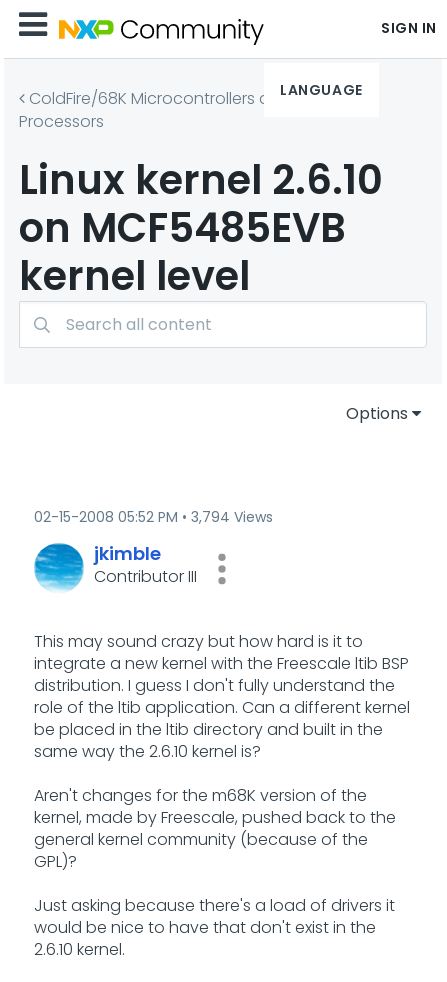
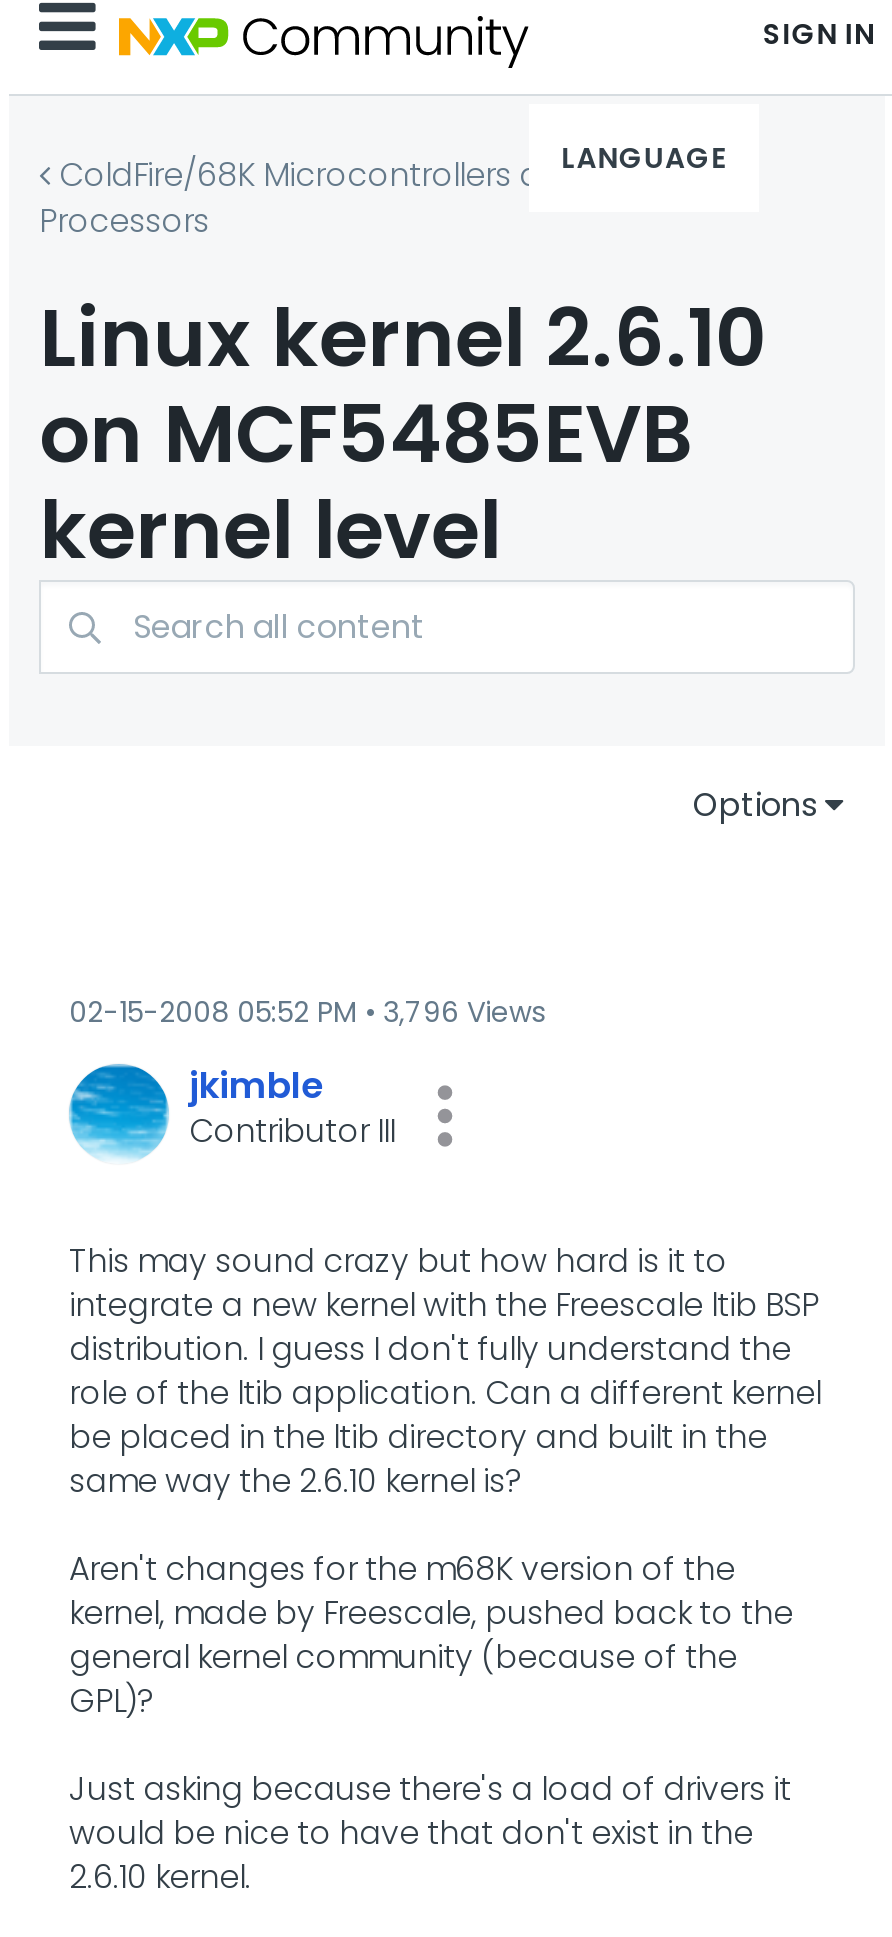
[34,507,273,527] 02-15-2008 05:52 PM 3,794 Views -> [69,992,545,1032] 02-15-2008 05:52 PM 3,796 Views

